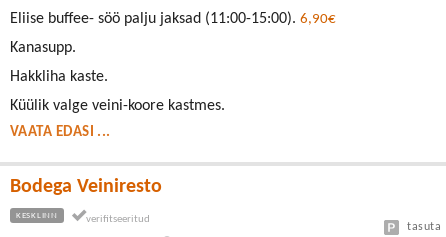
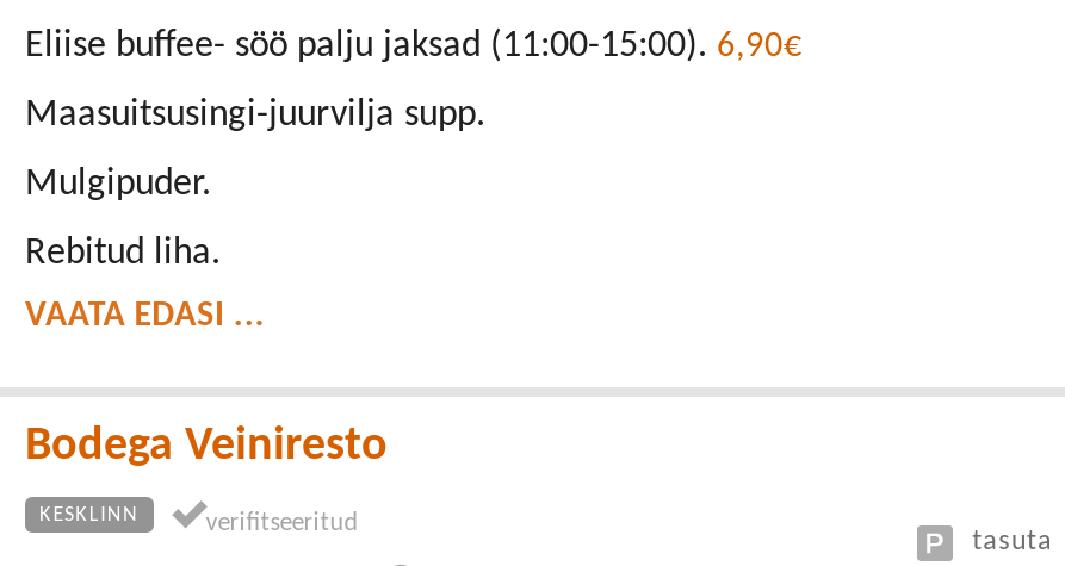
[10,39,76,55] Kanasupp. -> [25,95,485,133] Maasuitsusingi-juurvilja supp.
[10,68,108,84] Hakkliha kaste. -> [25,164,211,203] Mulgipuder.
[10,97,225,113] Küülik valge veini-koore kastmes. -> [25,234,221,272] Rebitud liha.

